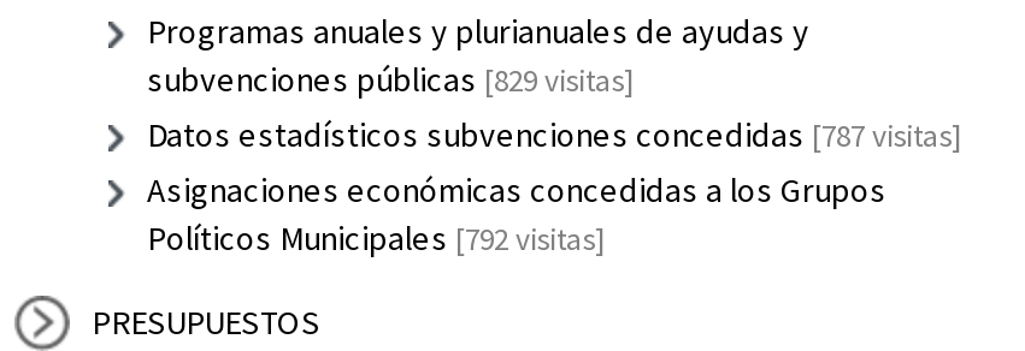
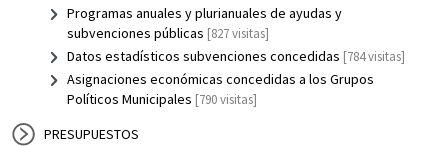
[147,58,634,101] subvenciones públicas [829 visitas] -> [67,24,269,42] subvenciones públicas [827 visitas]
[147,113,961,156] Datos estadísticos subvenciones concedidas [787 visitas] -> [67,47,405,65] Datos estadísticos subvenciones concedidas [784 visitas]
[147,216,605,260] Políticos Municipales [792 visitas] -> [67,90,257,108] Políticos Municipales [790 visitas]

